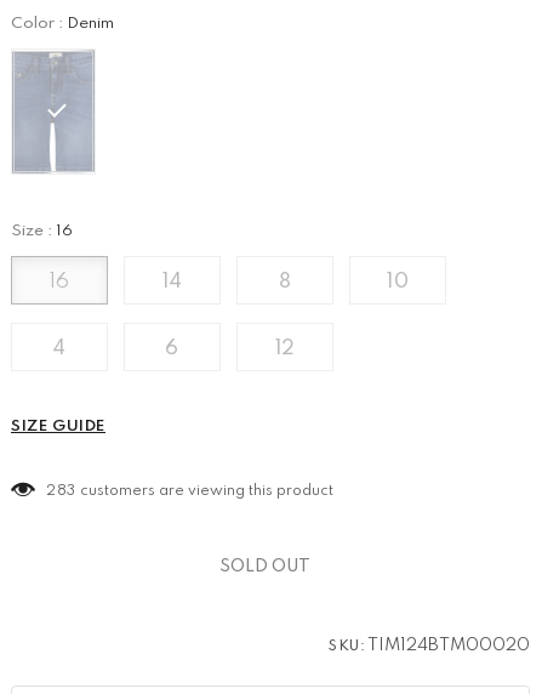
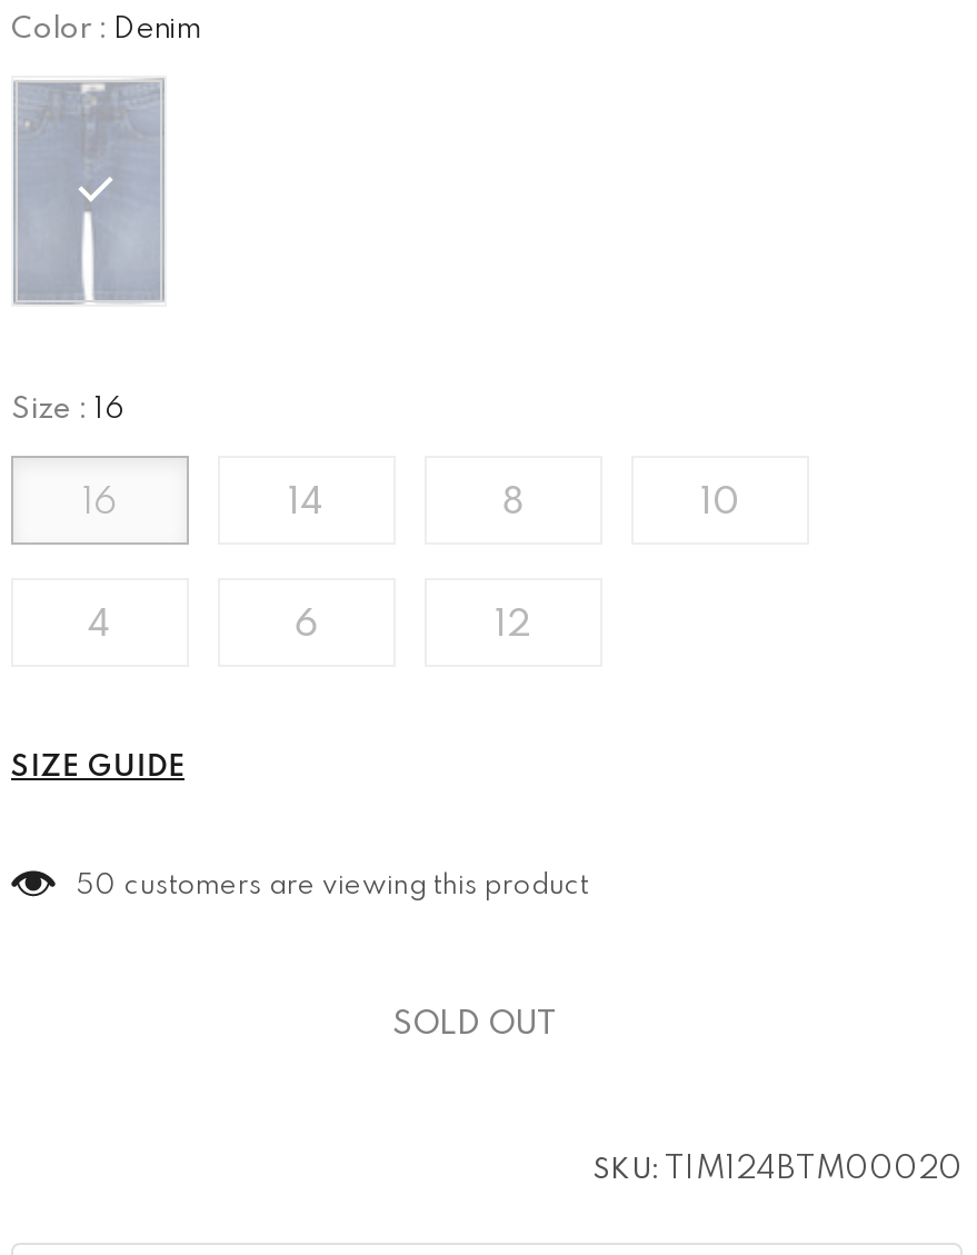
[46,484,333,498] 283 customers are viewing this product -> [76,873,589,900] 50 customers are viewing this product

